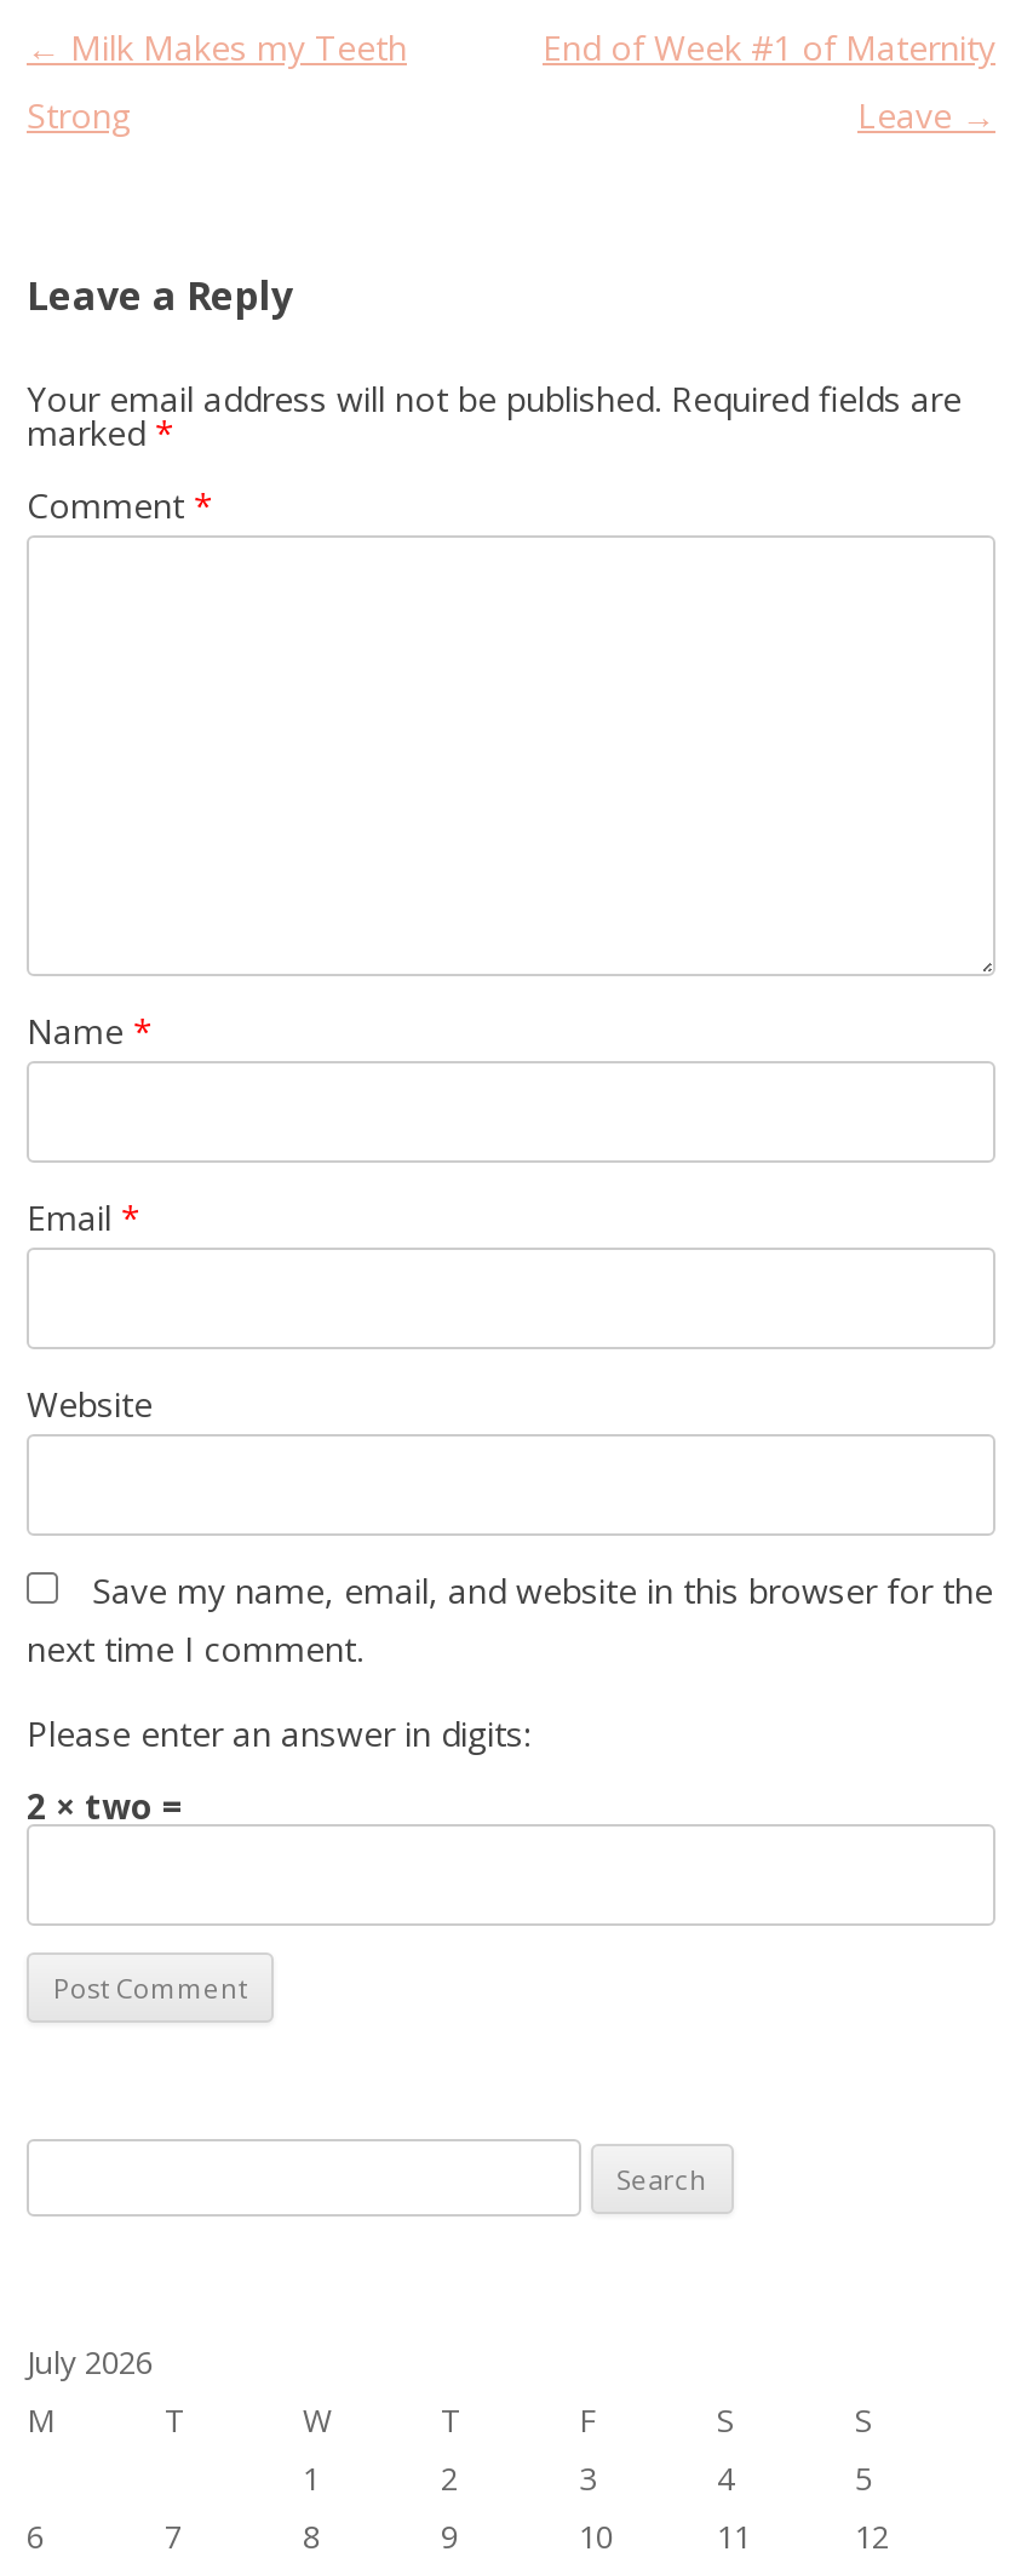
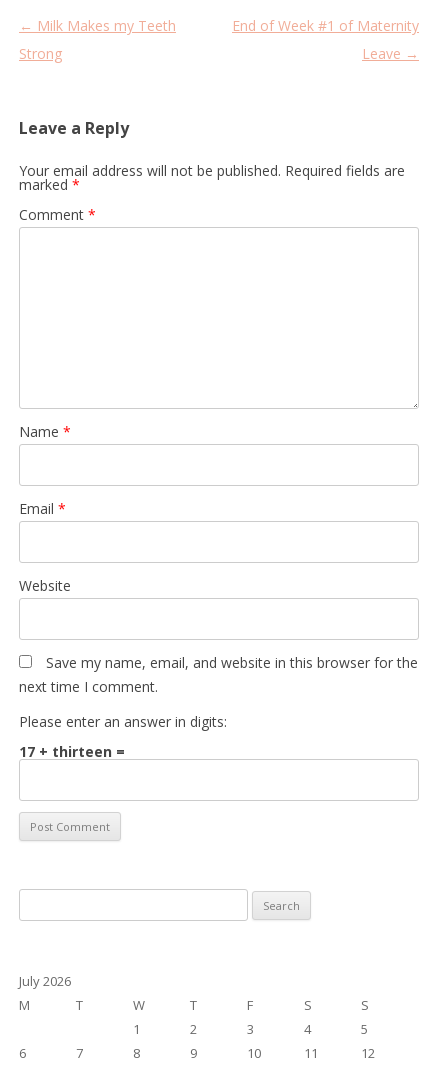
[27,1783,184,1829] 2 × two = -> [19,742,125,761] 17 + thirteen =

